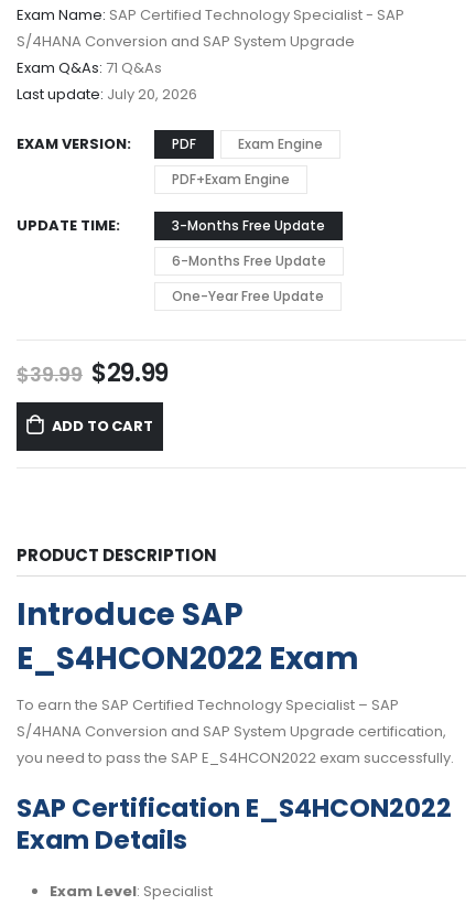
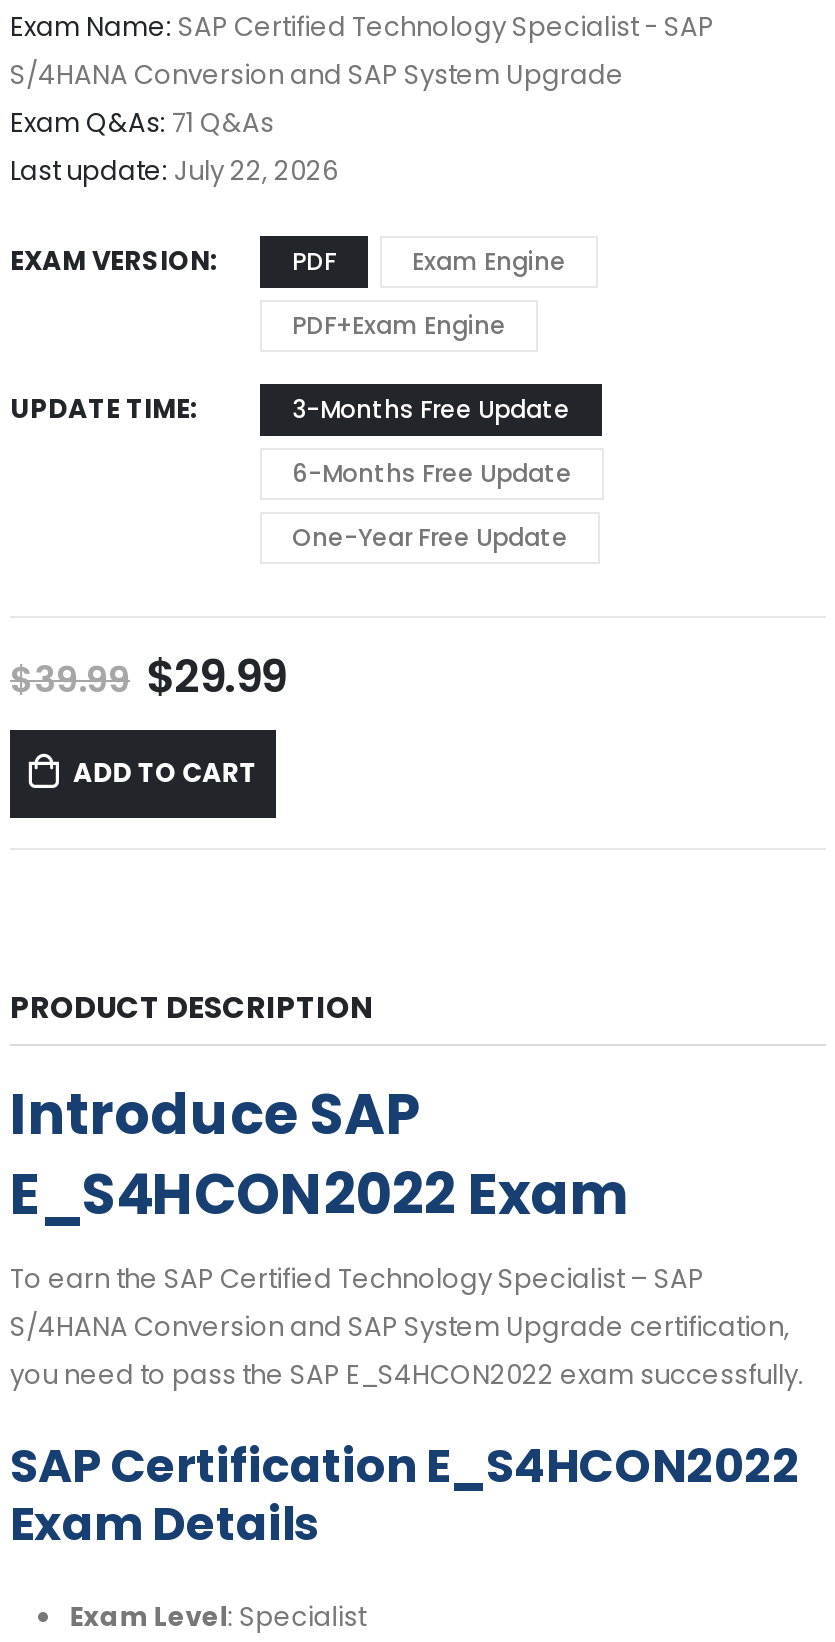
[17,84,197,105] Last update: July 20, 2026 -> [10,152,338,190] Last update: July 22, 2026

